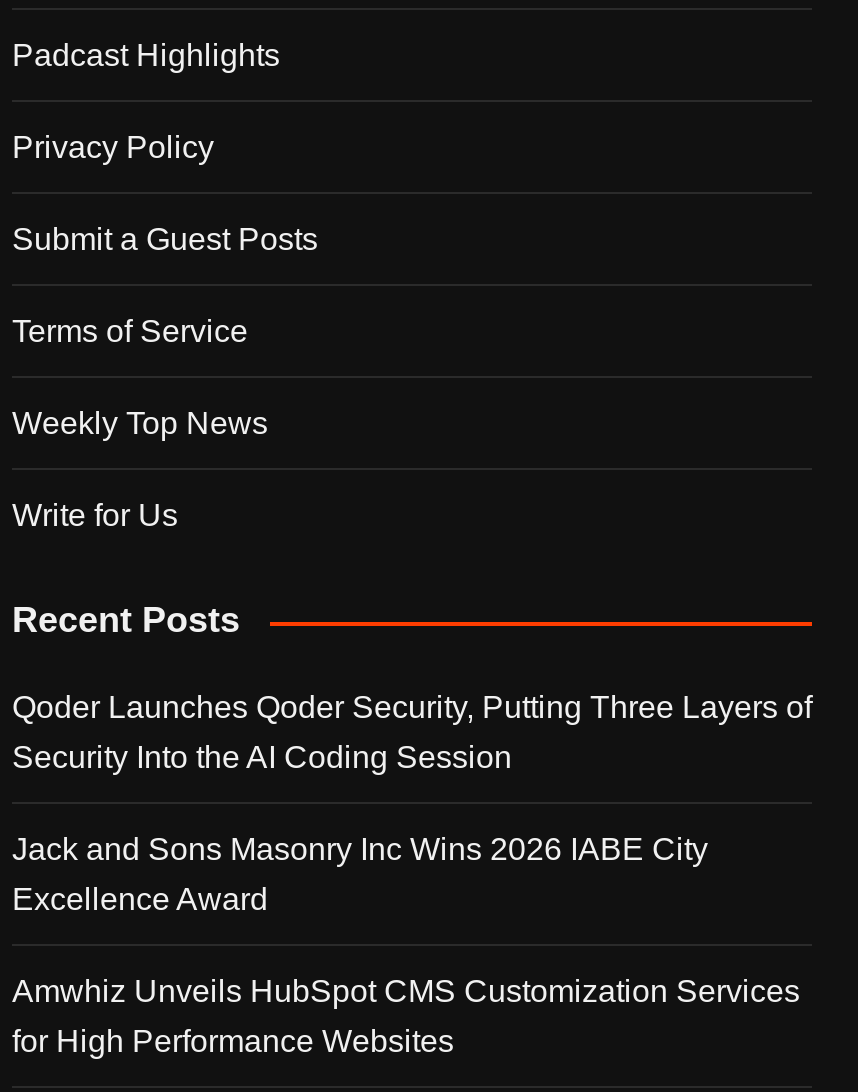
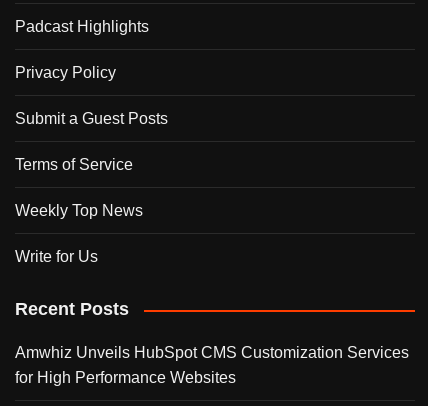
[12,691,812,917] Qoder Launches Qoder Security, Putting Three Layers of | Security Into the AI Coding Session | Jack and Sons Masonry Inc Wins 2026 IABE City | Excellence Award -> none

